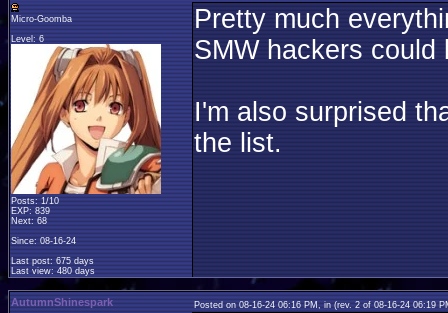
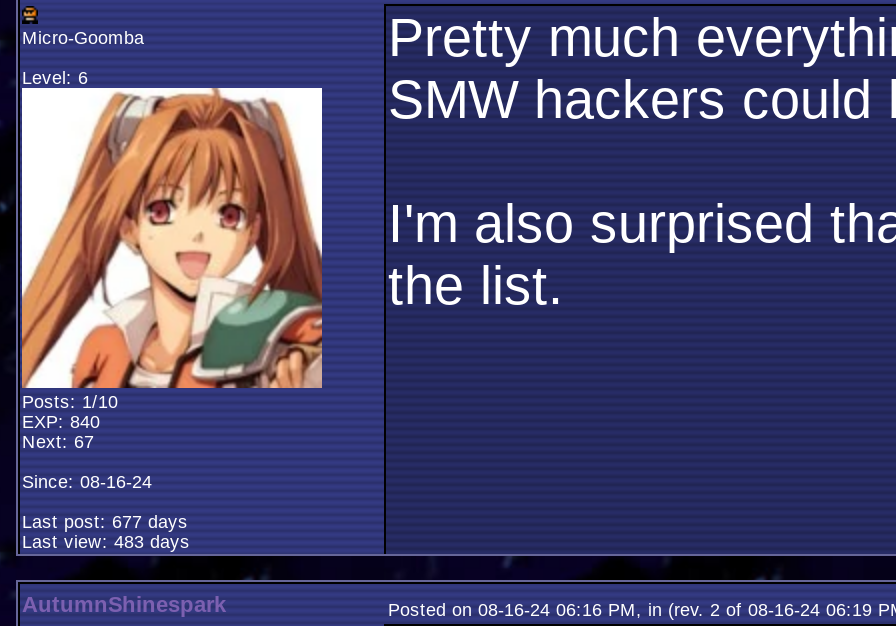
[11,206,50,216] EXP: 839 -> [22,412,100,432] EXP: 840
[11,216,47,226] Next: 68 -> [22,432,94,452] Next: 67
[11,256,94,266] Last post: 675 days -> [22,512,188,532] Last post: 677 days
[11,266,95,276] Last view: 480 days -> [22,532,190,552] Last view: 483 days

